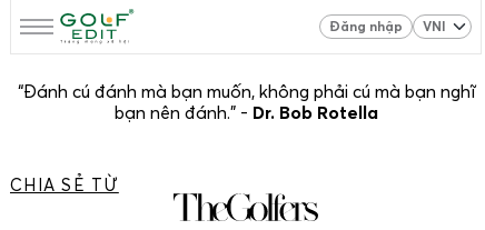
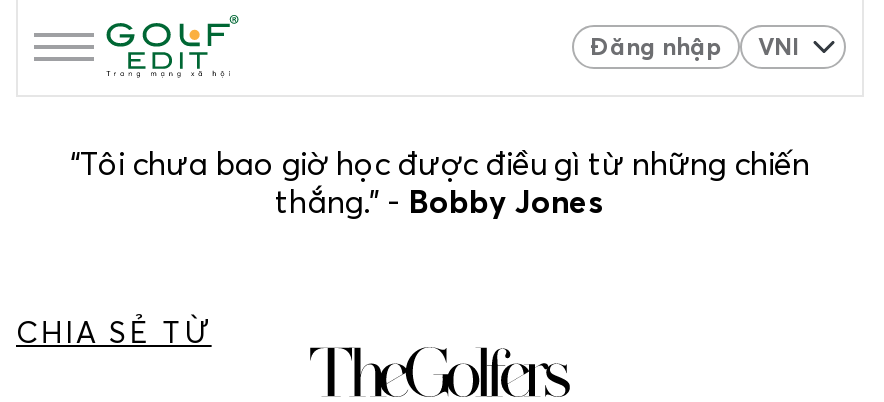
[17,80,474,123] “Đánh cú đánh mà bạn muốn, không phải cú mà bạn nghĩ | bạn nên đánh.” - Dr. Bob Rotella -> [70,143,810,221] “Tôi chưa bao giờ học được điều gì từ những chiến | thắng.” - Bobby Jones

